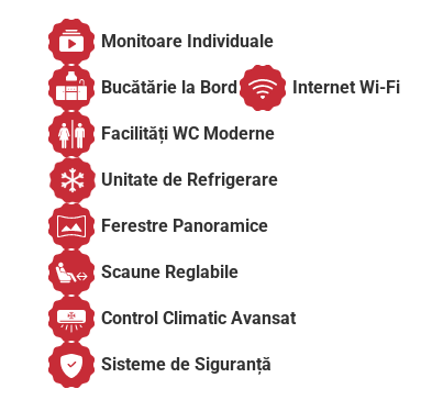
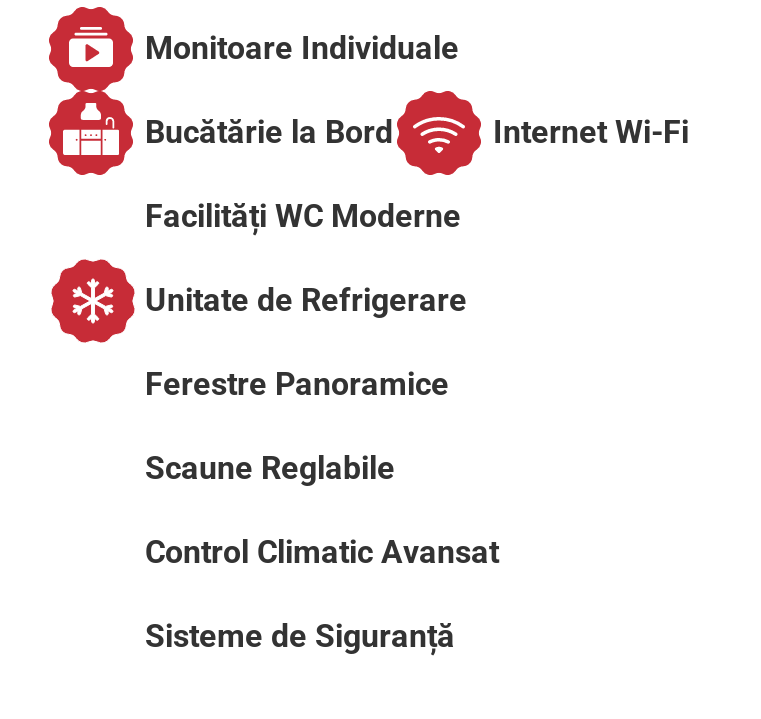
[47,111,96,157] [image] -> none
[47,203,96,389] [image] -> none

